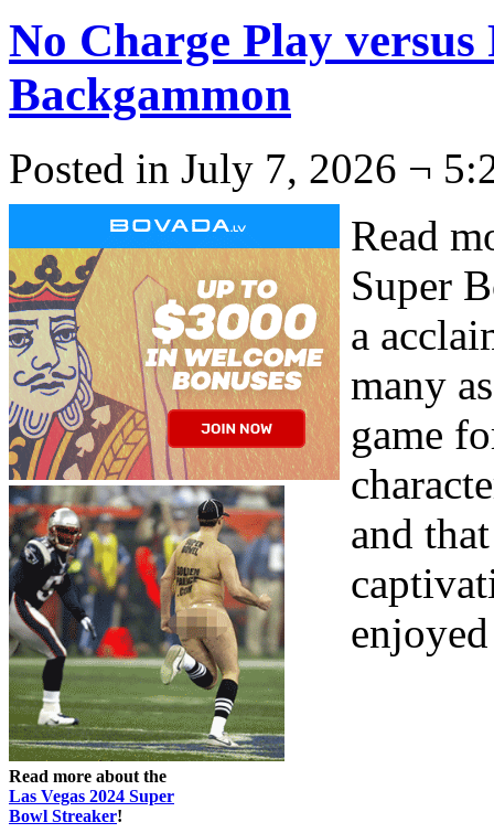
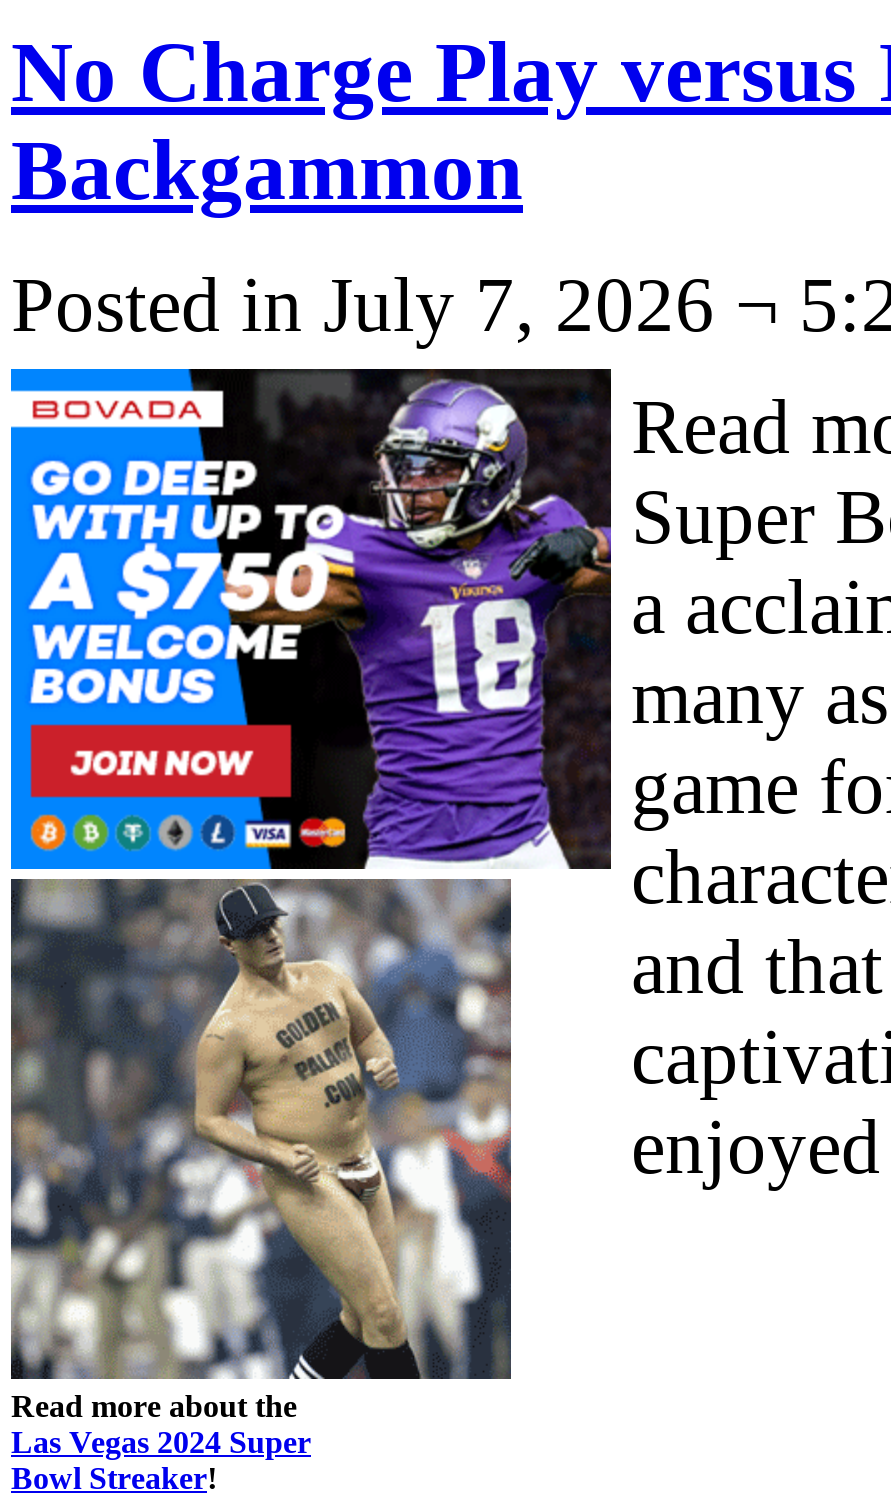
[8,203,341,762] [image] -> [9,367,613,1379] [image]

